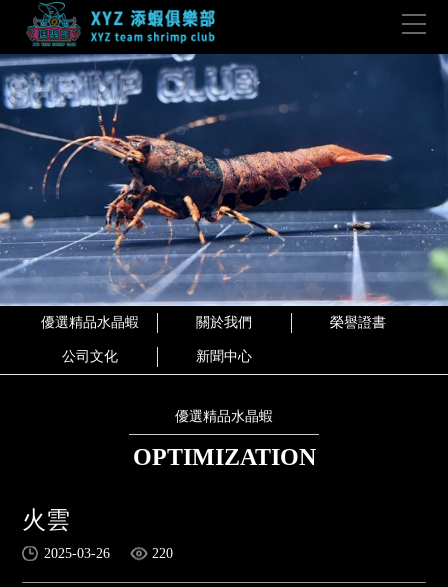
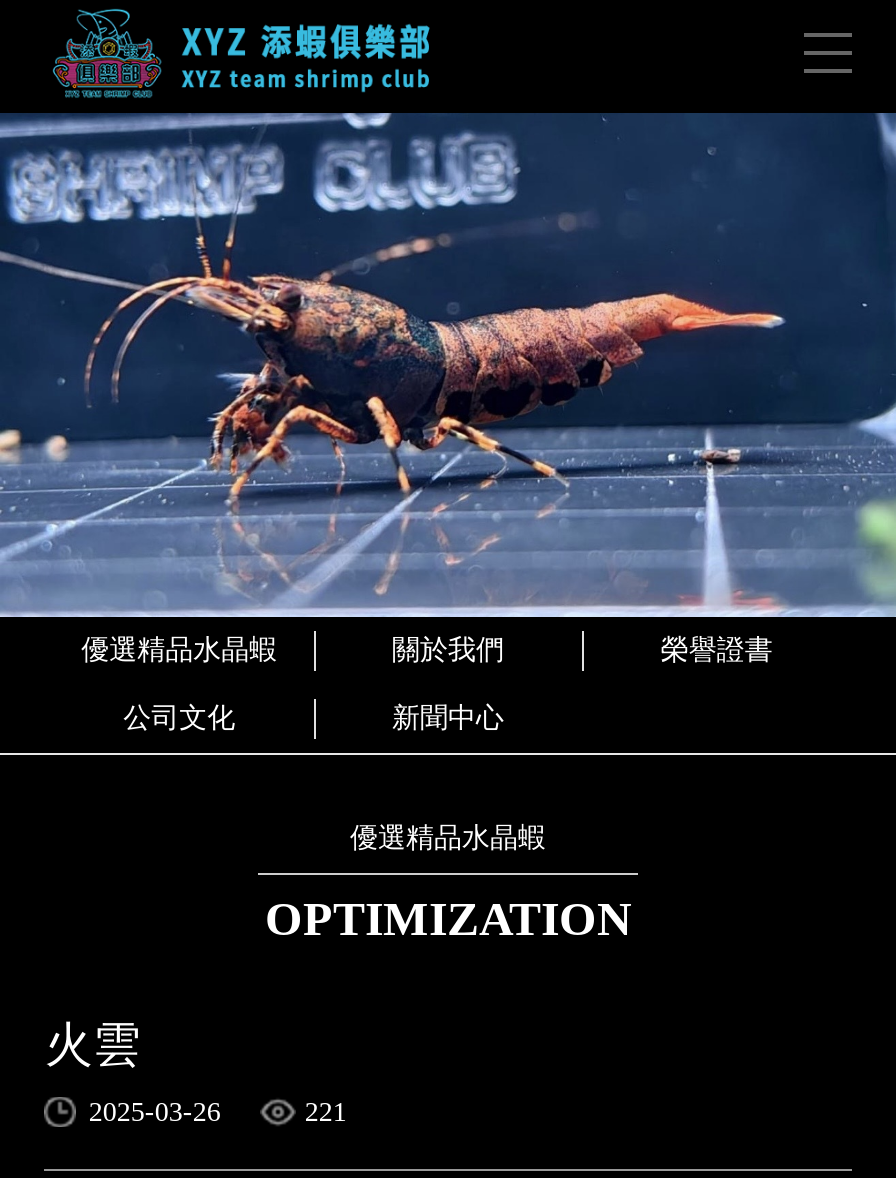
[152,546,173,561] 220 -> [305,1097,347,1127] 221

